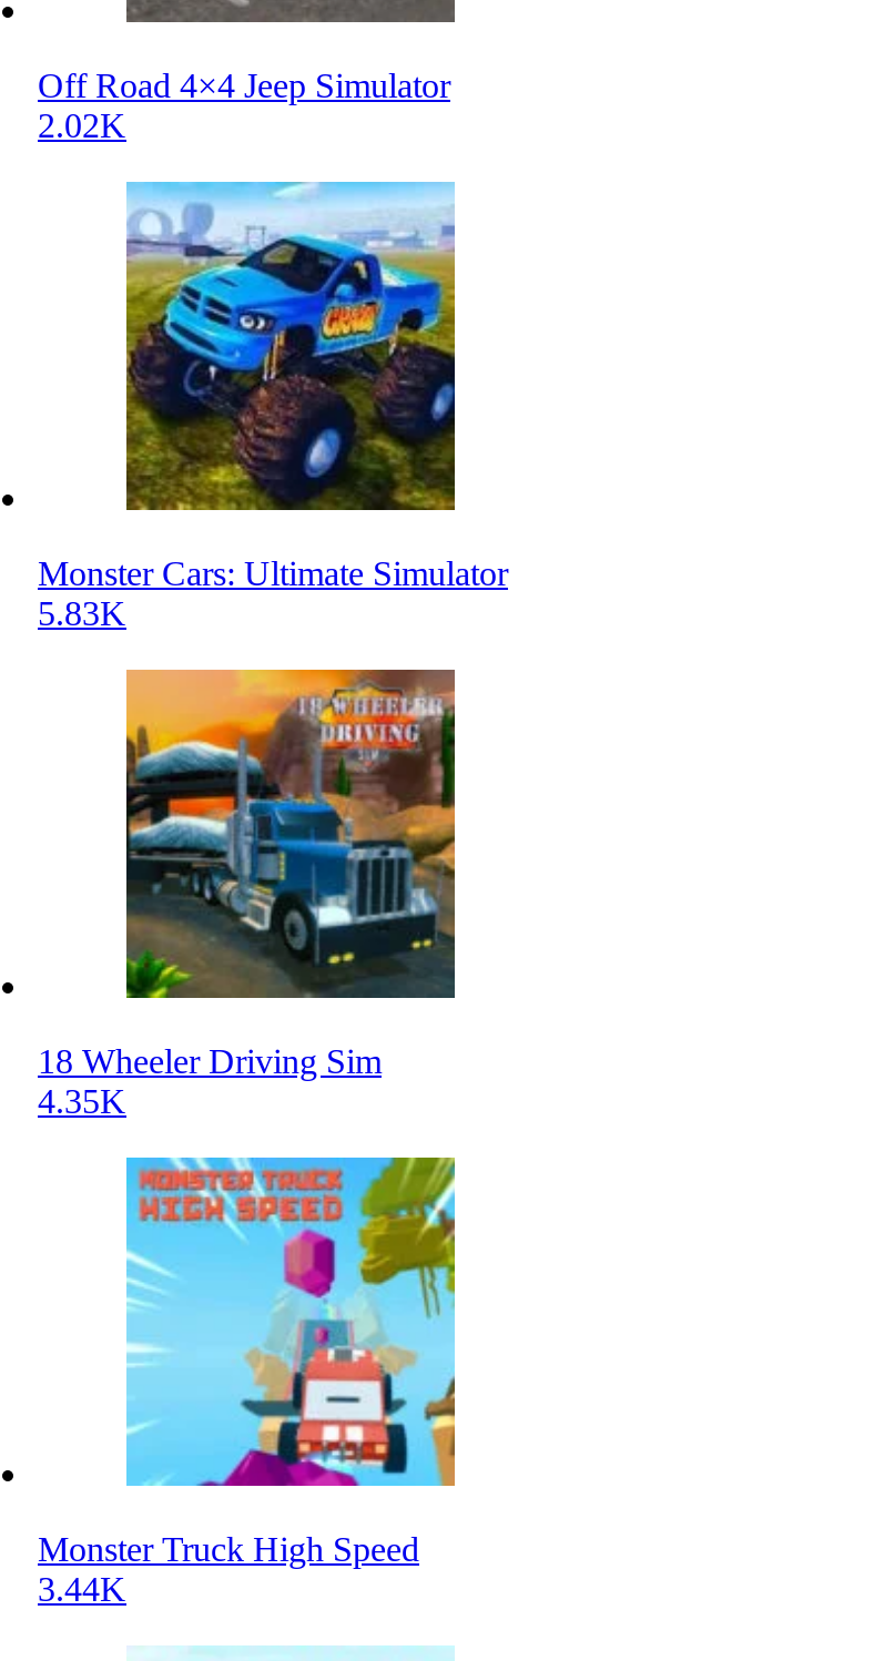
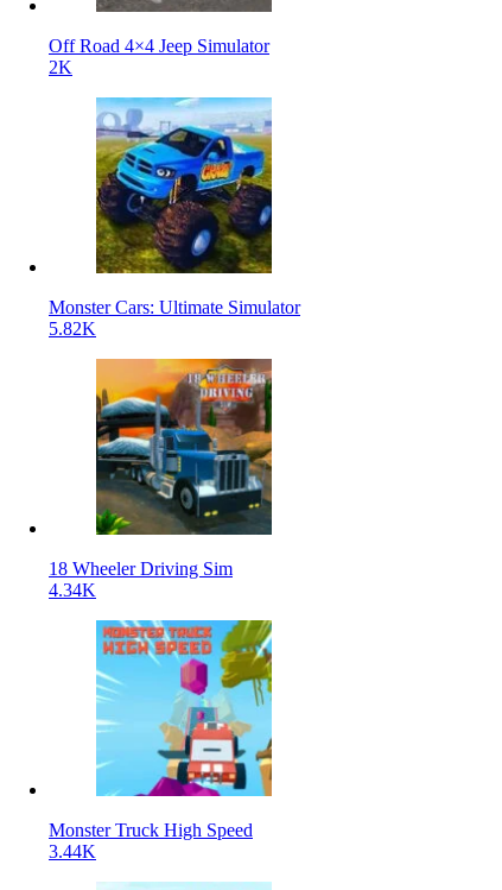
[38,106,126,144] 2.02K -> [49,57,72,77] 2K
[38,594,126,632] 5.83K -> [49,318,96,339] 5.82K
[38,1082,126,1120] 4.35K -> [49,580,96,600] 4.34K

